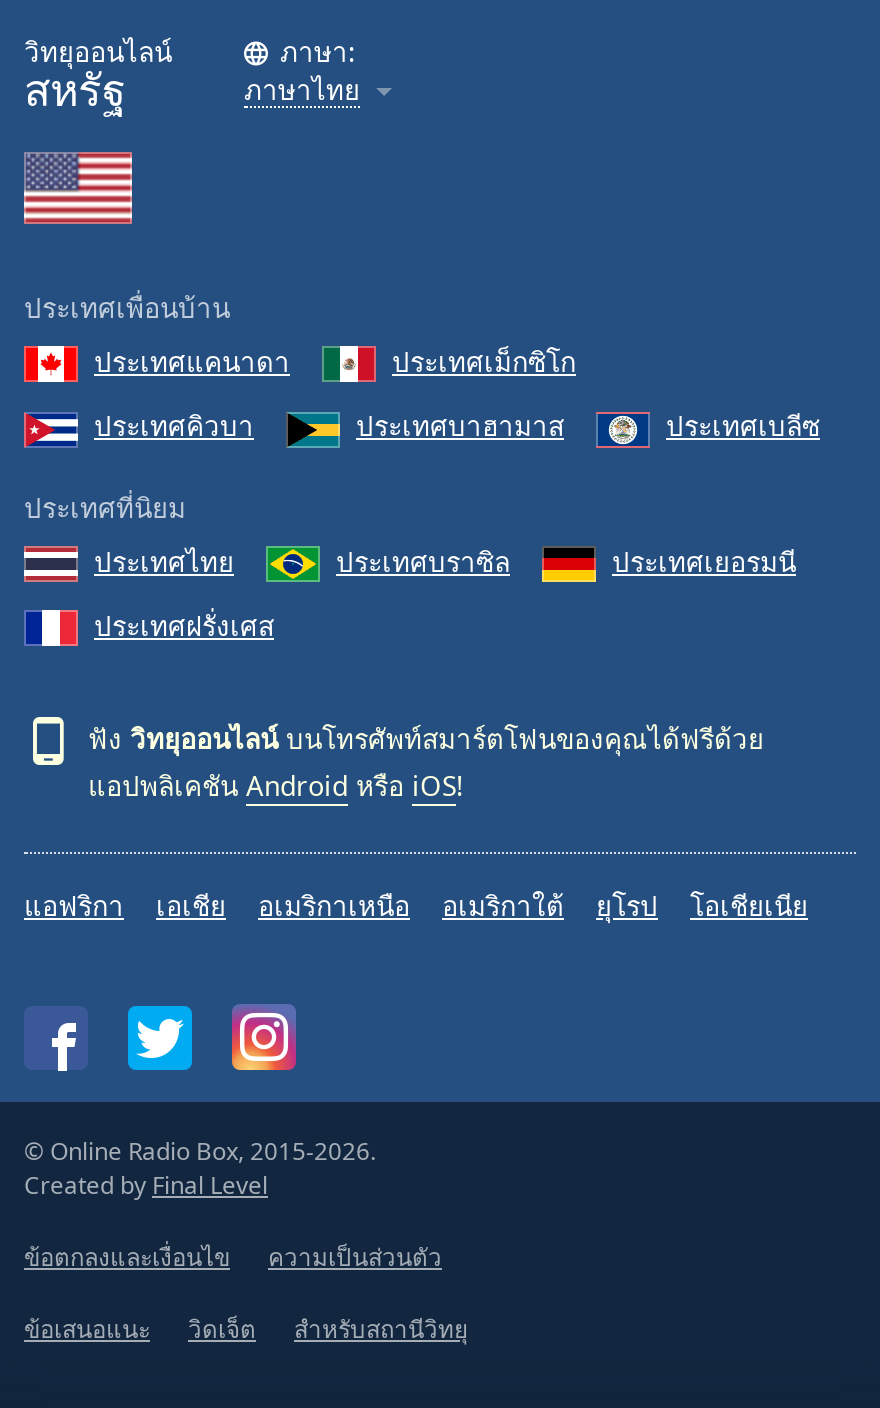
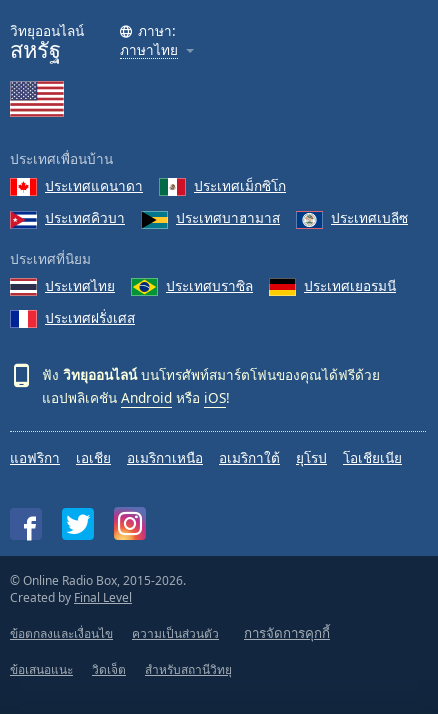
none -> [244,626,330,641] การจัดการคุกกี้

